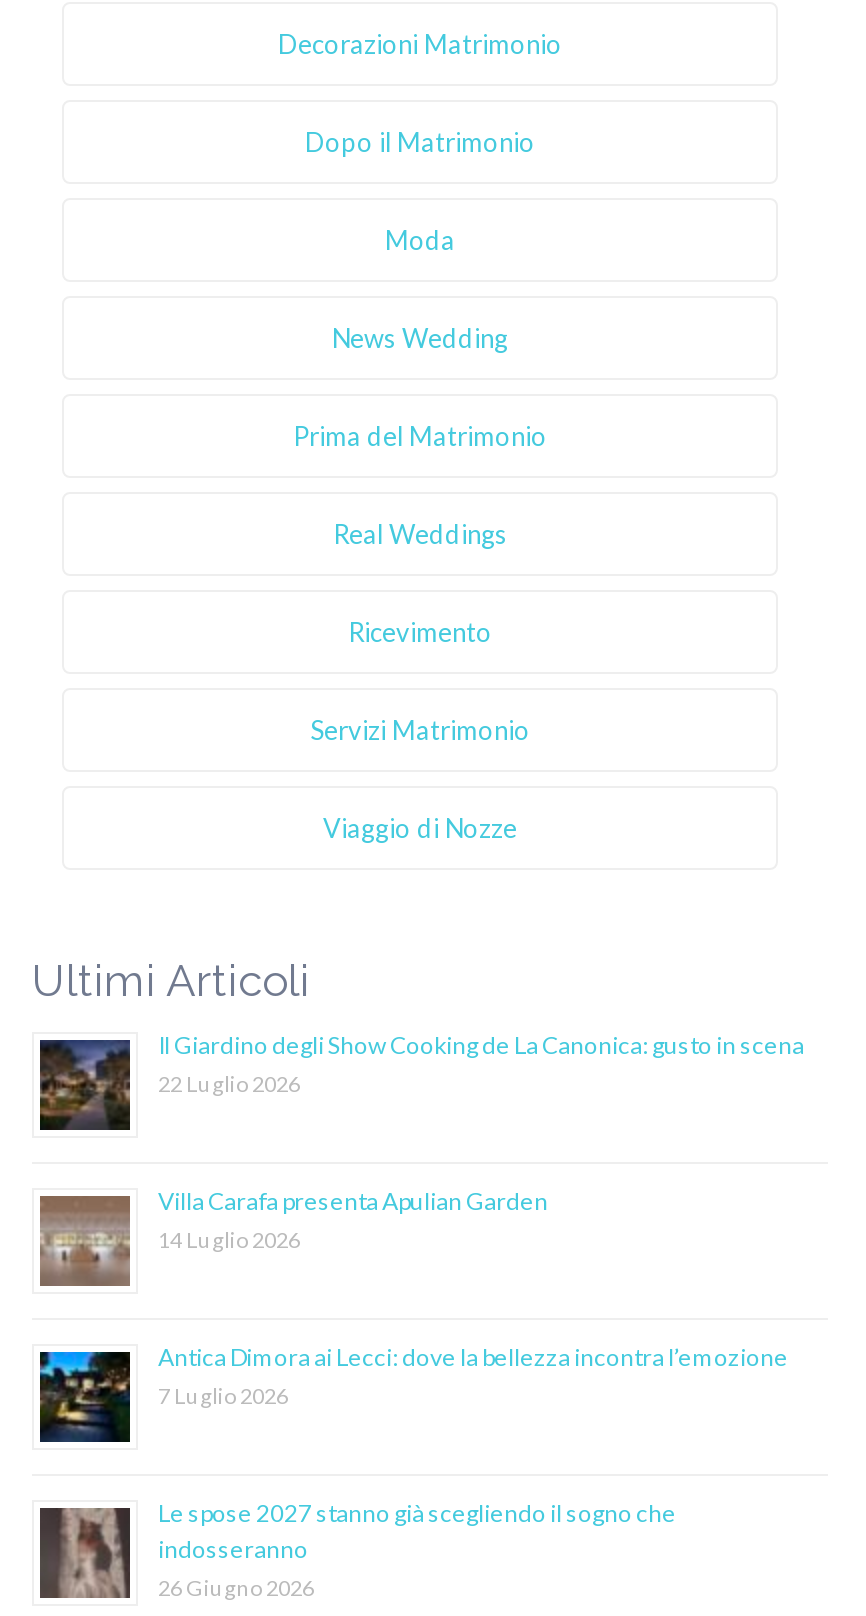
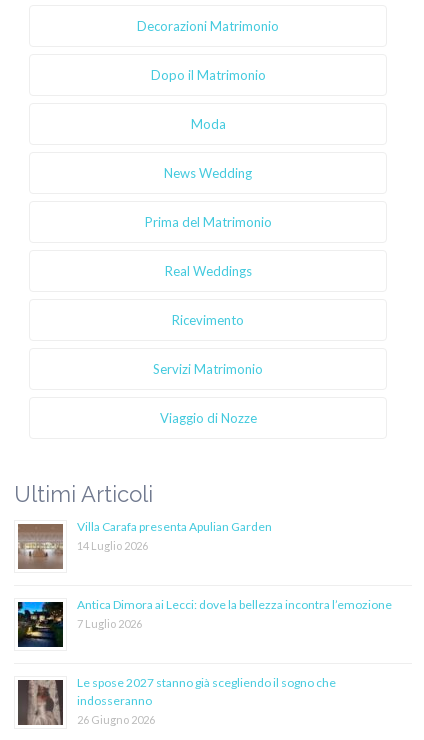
[38,1030,804,1132] [image] | Il Giardino degli Show Cooking de La Canonica: gusto in scena | 22 Luglio 2026 -> none

